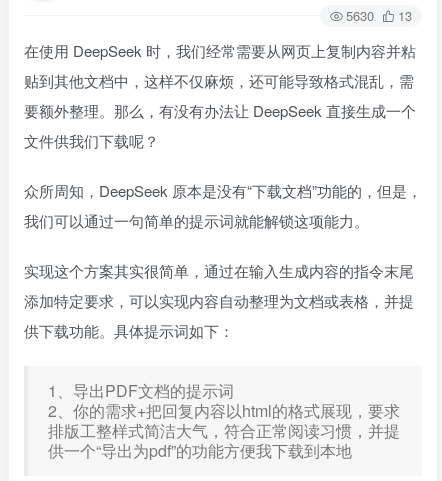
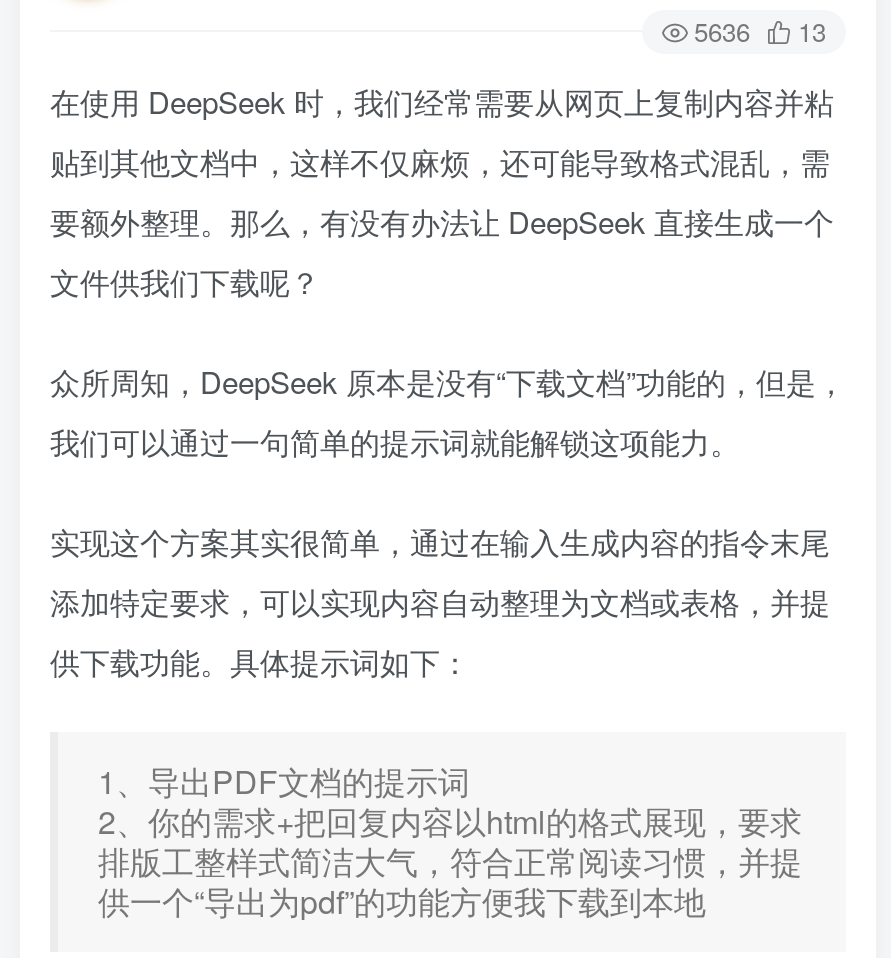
[346,6,412,25] 5630 13 -> [694,13,826,51] 5636 13

